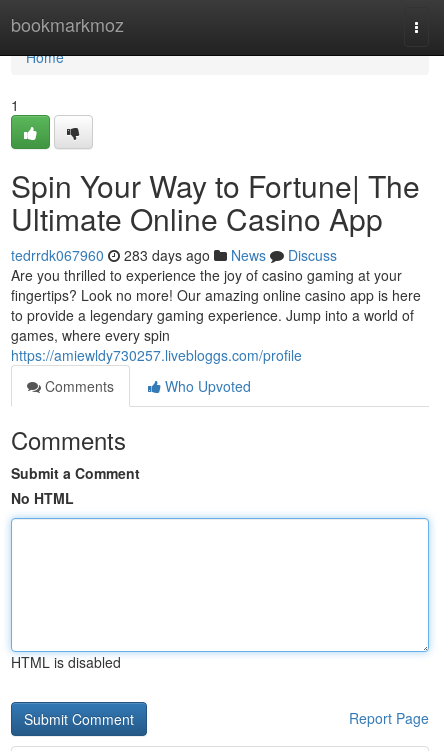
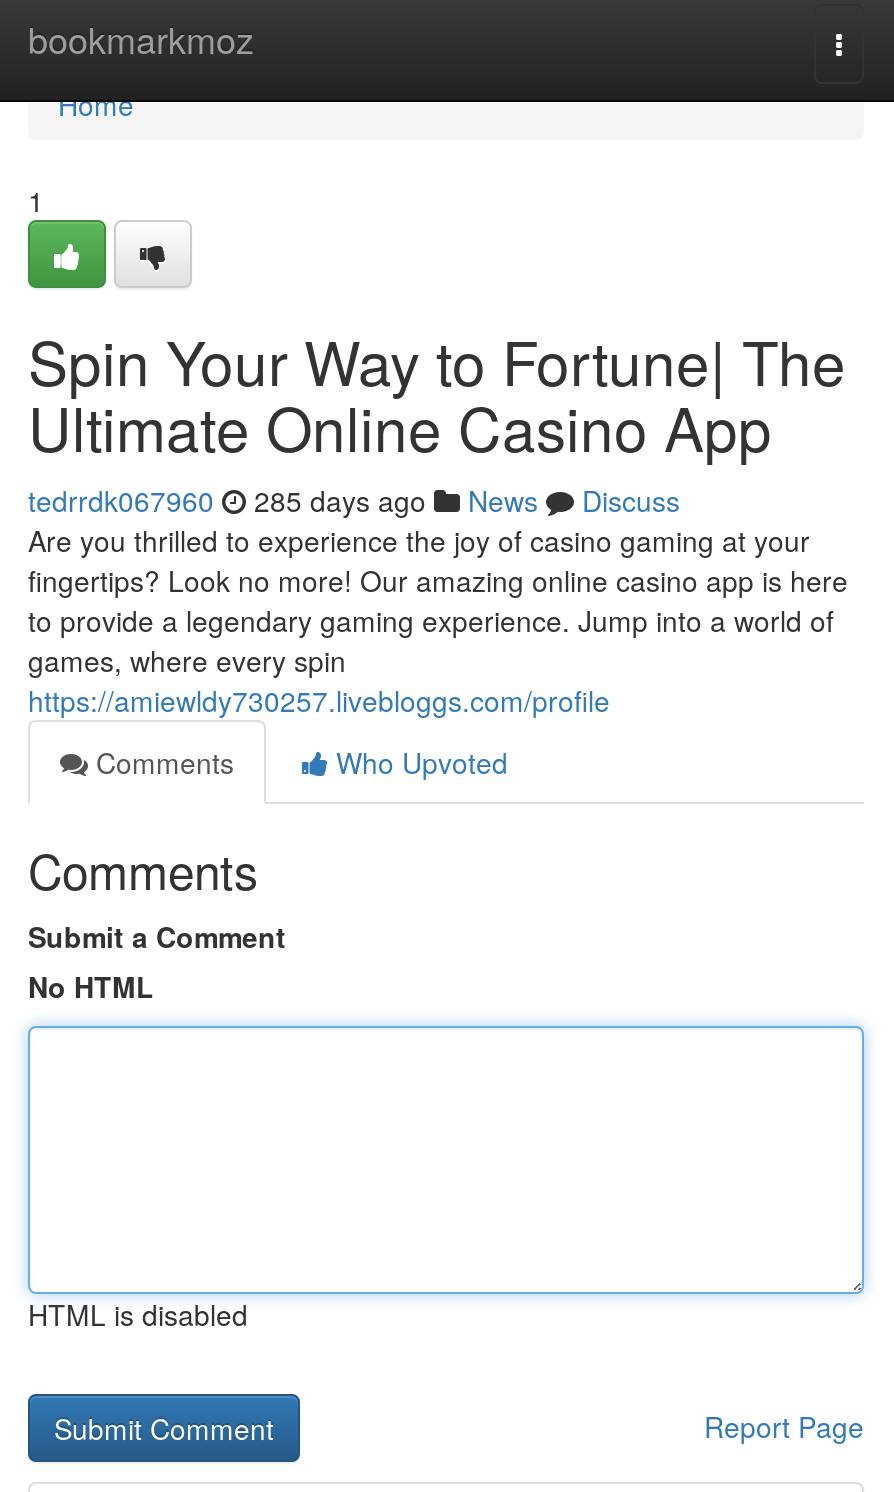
[11,245,337,265] tedrrdk067960 283 days ago News Discuss -> [28,480,680,520] tedrrdk067960 285 days ago News Discuss

